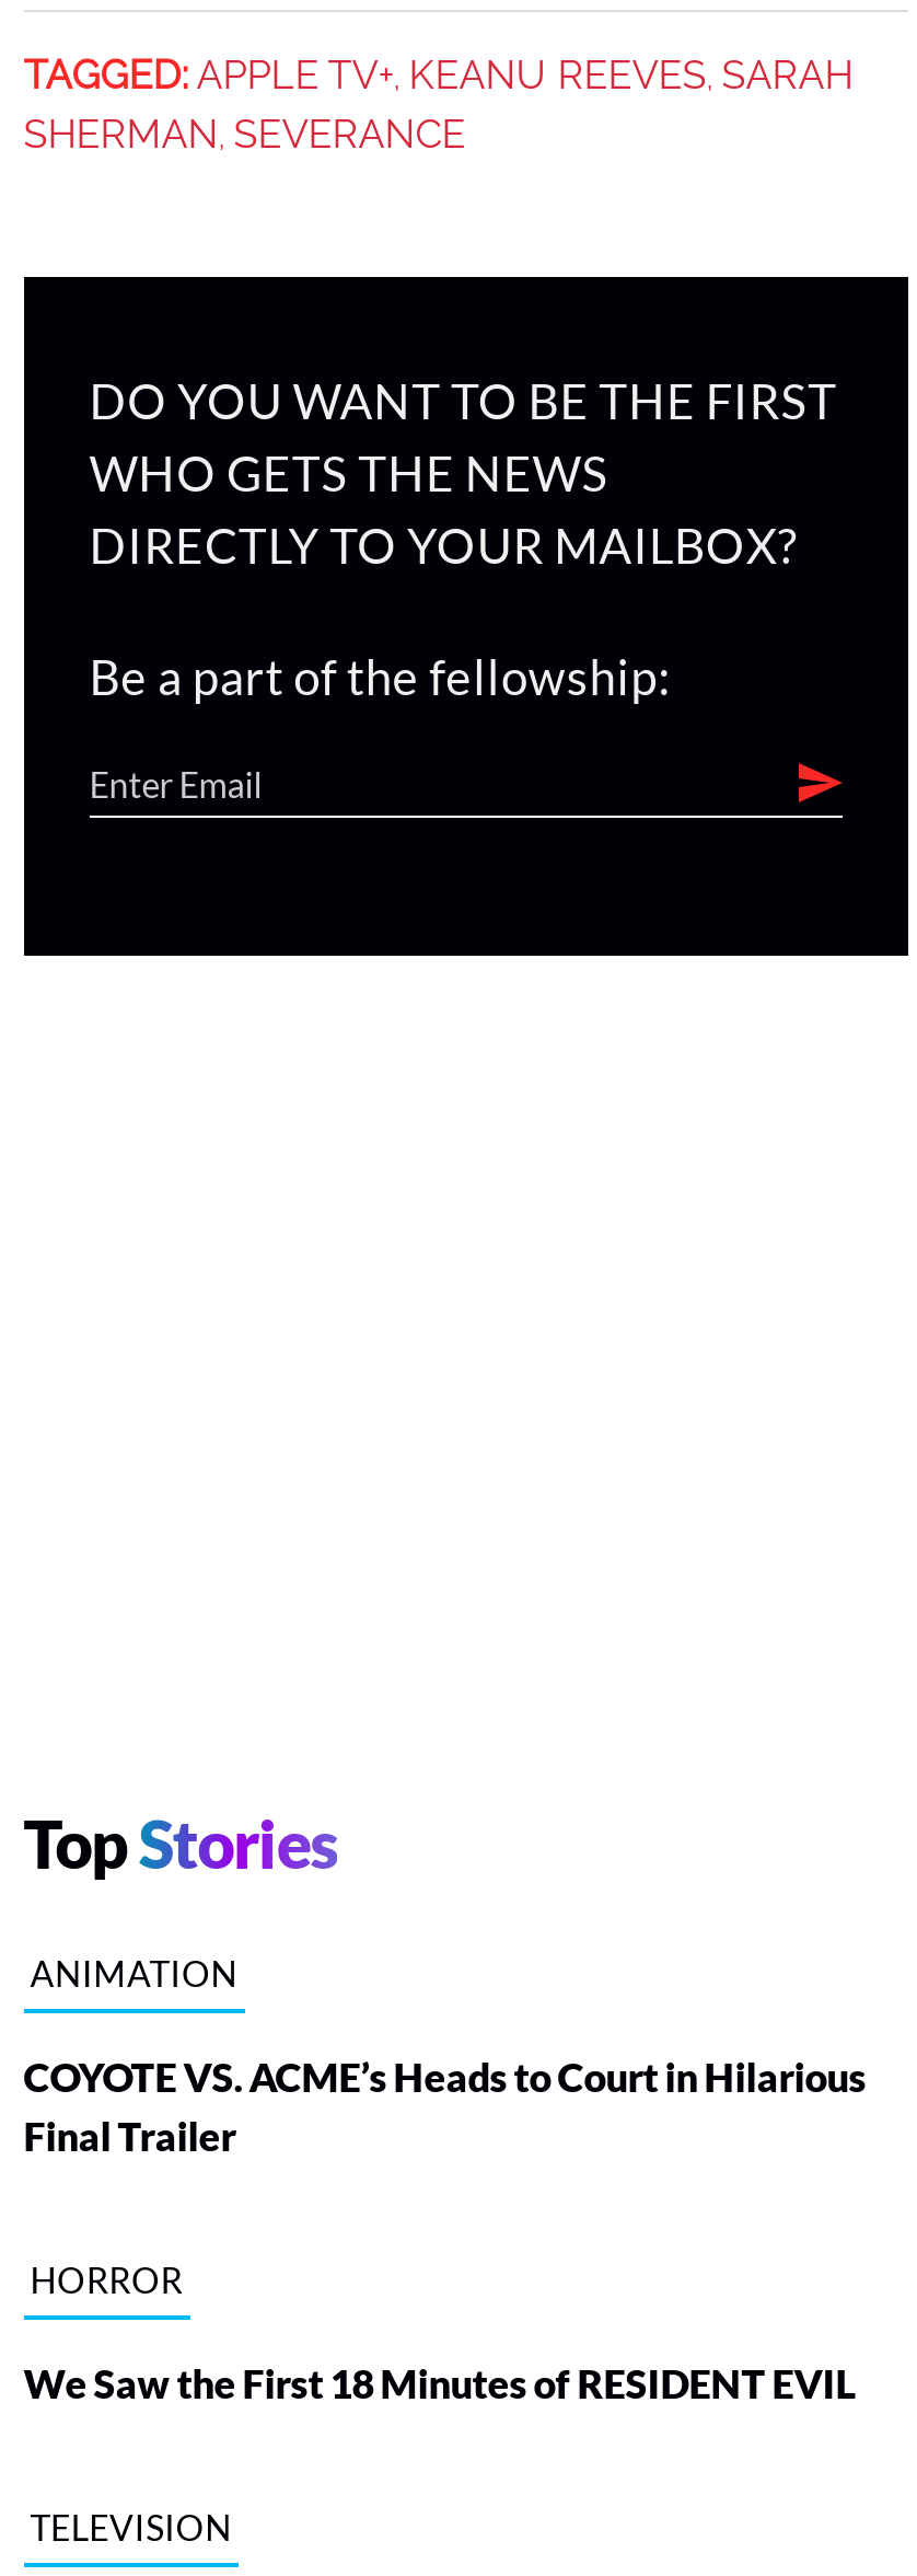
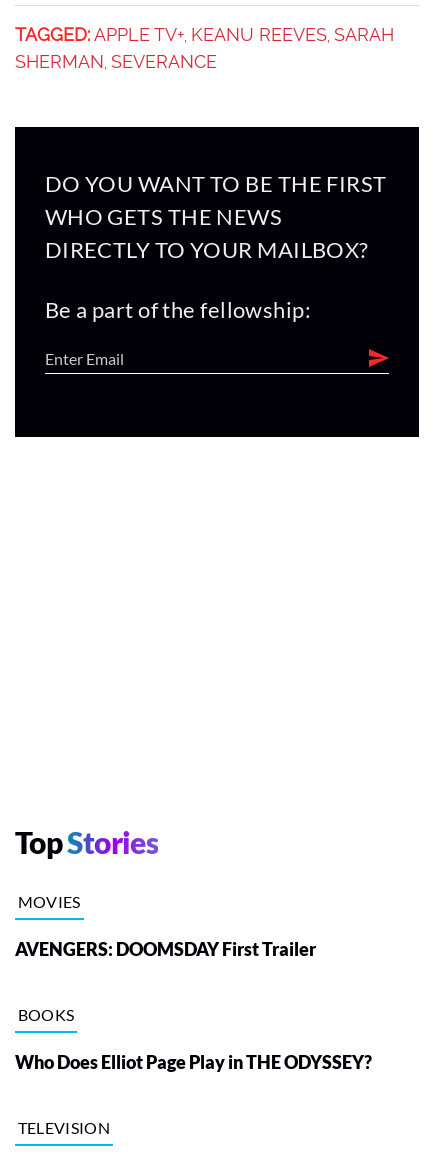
[30,1952,238,1994] ANIMATION -> [18,892,81,911] MOVIES
[23,2053,866,2160] COYOTE VS. ACME’s Heads to Court in Hilarious | Final Trailer -> [15,938,316,960] AVENGERS: DOOMSDAY First Trailer
[30,2259,183,2300] HORROR -> [18,1005,74,1024] BOOKS
[23,2359,855,2408] We Saw the First 18 Minutes of RESIDENT EVIL -> [15,1051,372,1073] Who Does Elliot Page Play in THE ODYSSEY?

